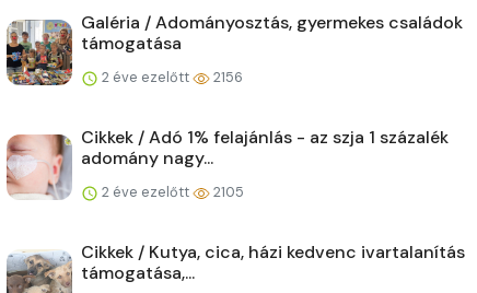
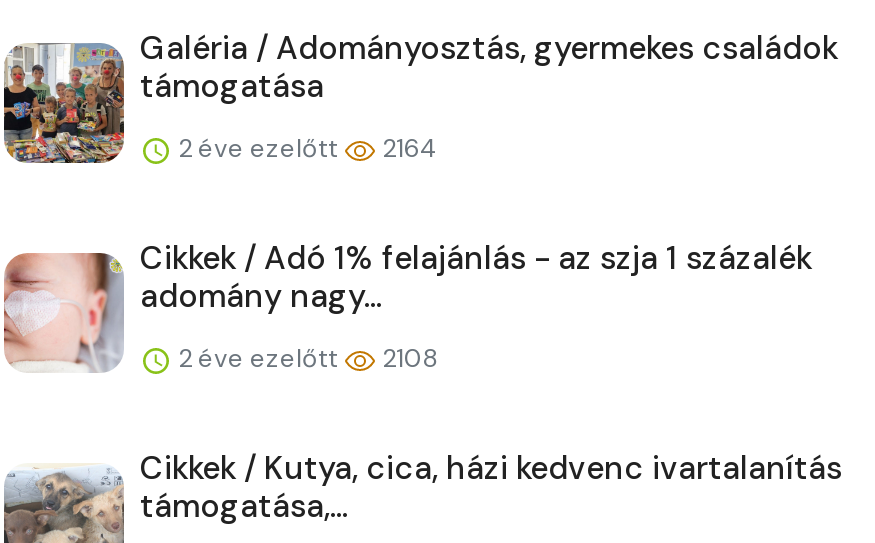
[98,68,243,87] 2 éve ezelőtt 2156 -> [172,132,438,166] 2 éve ezelőtt 2164
[98,183,244,202] 2 éve ezelőtt 2105 -> [172,342,438,376] 2 éve ezelőtt 2108

